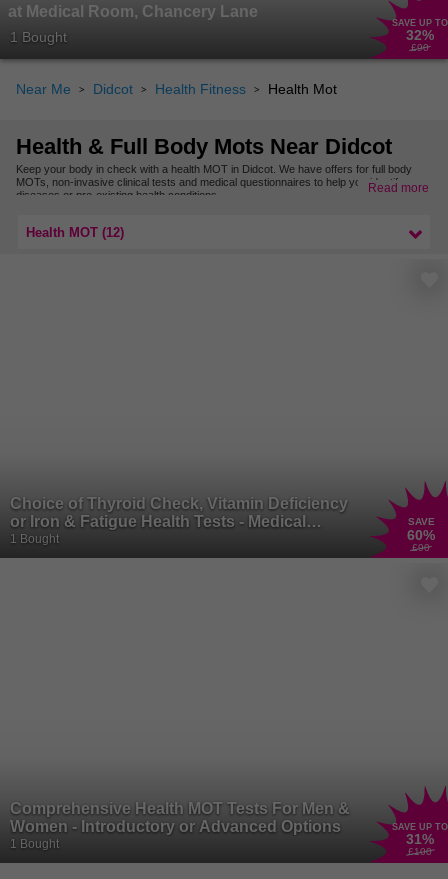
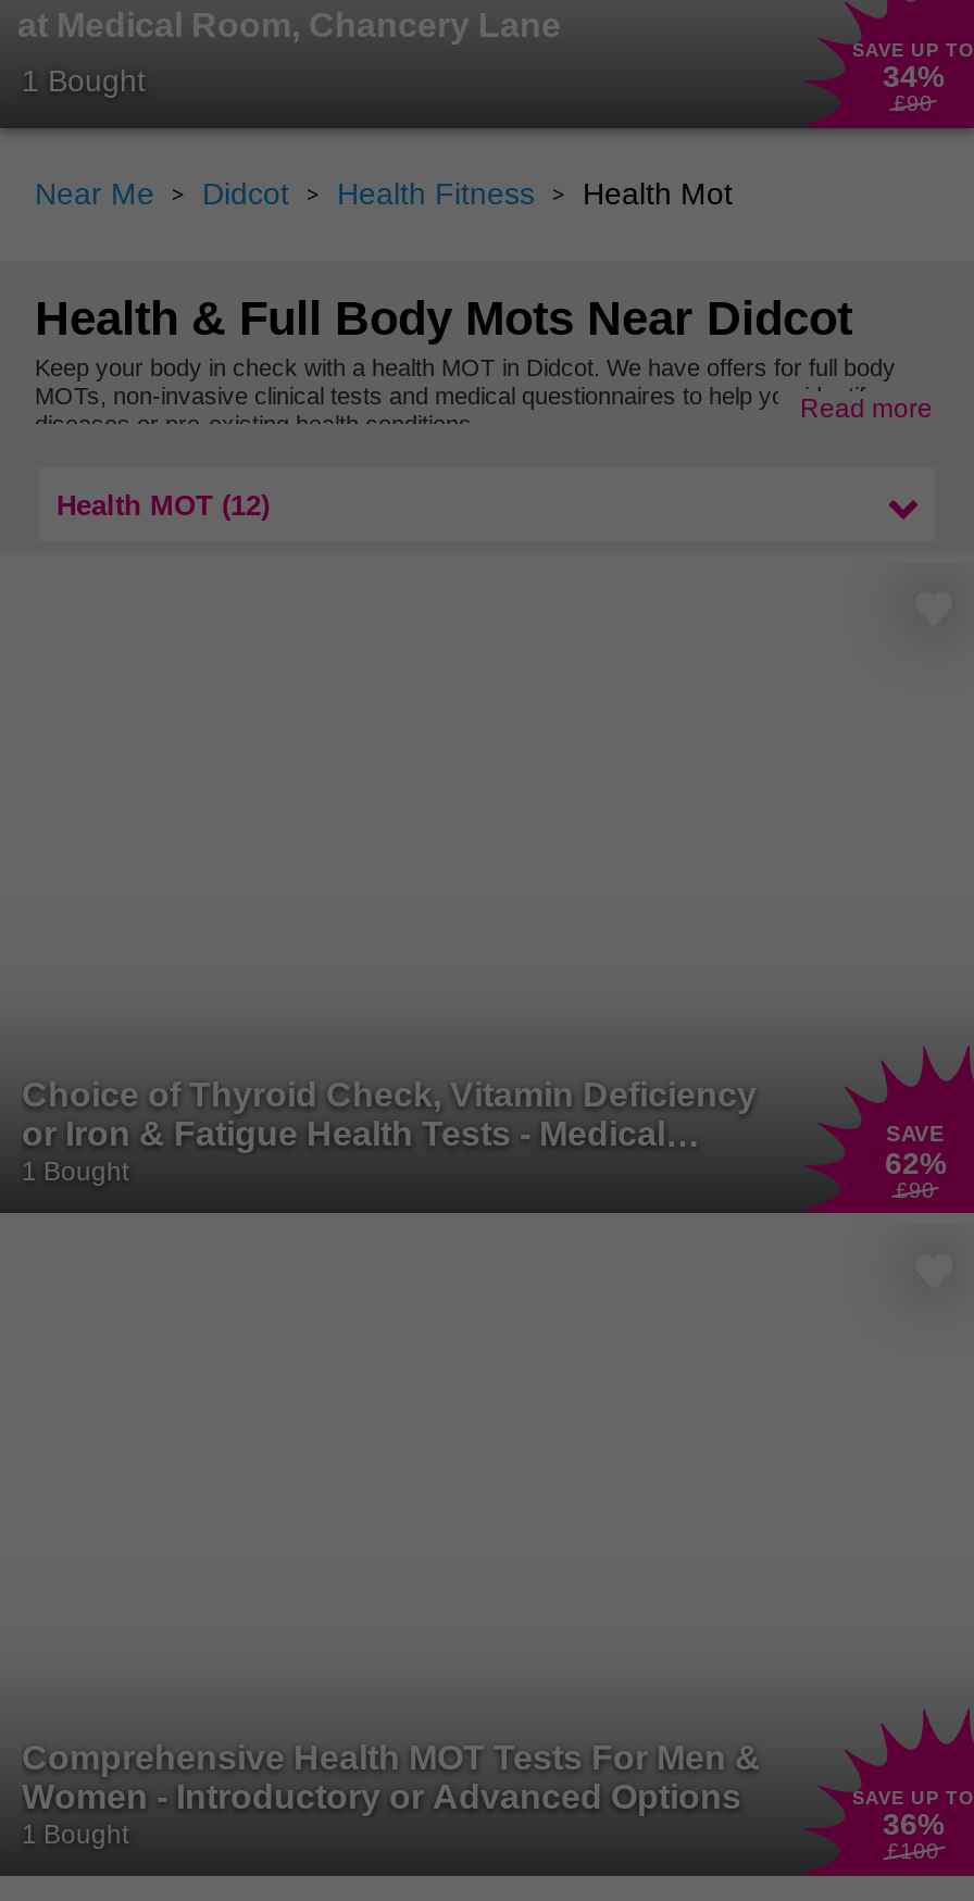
[406,27,434,43] 32% -> [883,58,944,93] 34%
[407,527,435,543] 60% -> [885,1146,946,1181] 62%
[406,831,434,847] 31% -> [883,1807,944,1841] 36%

